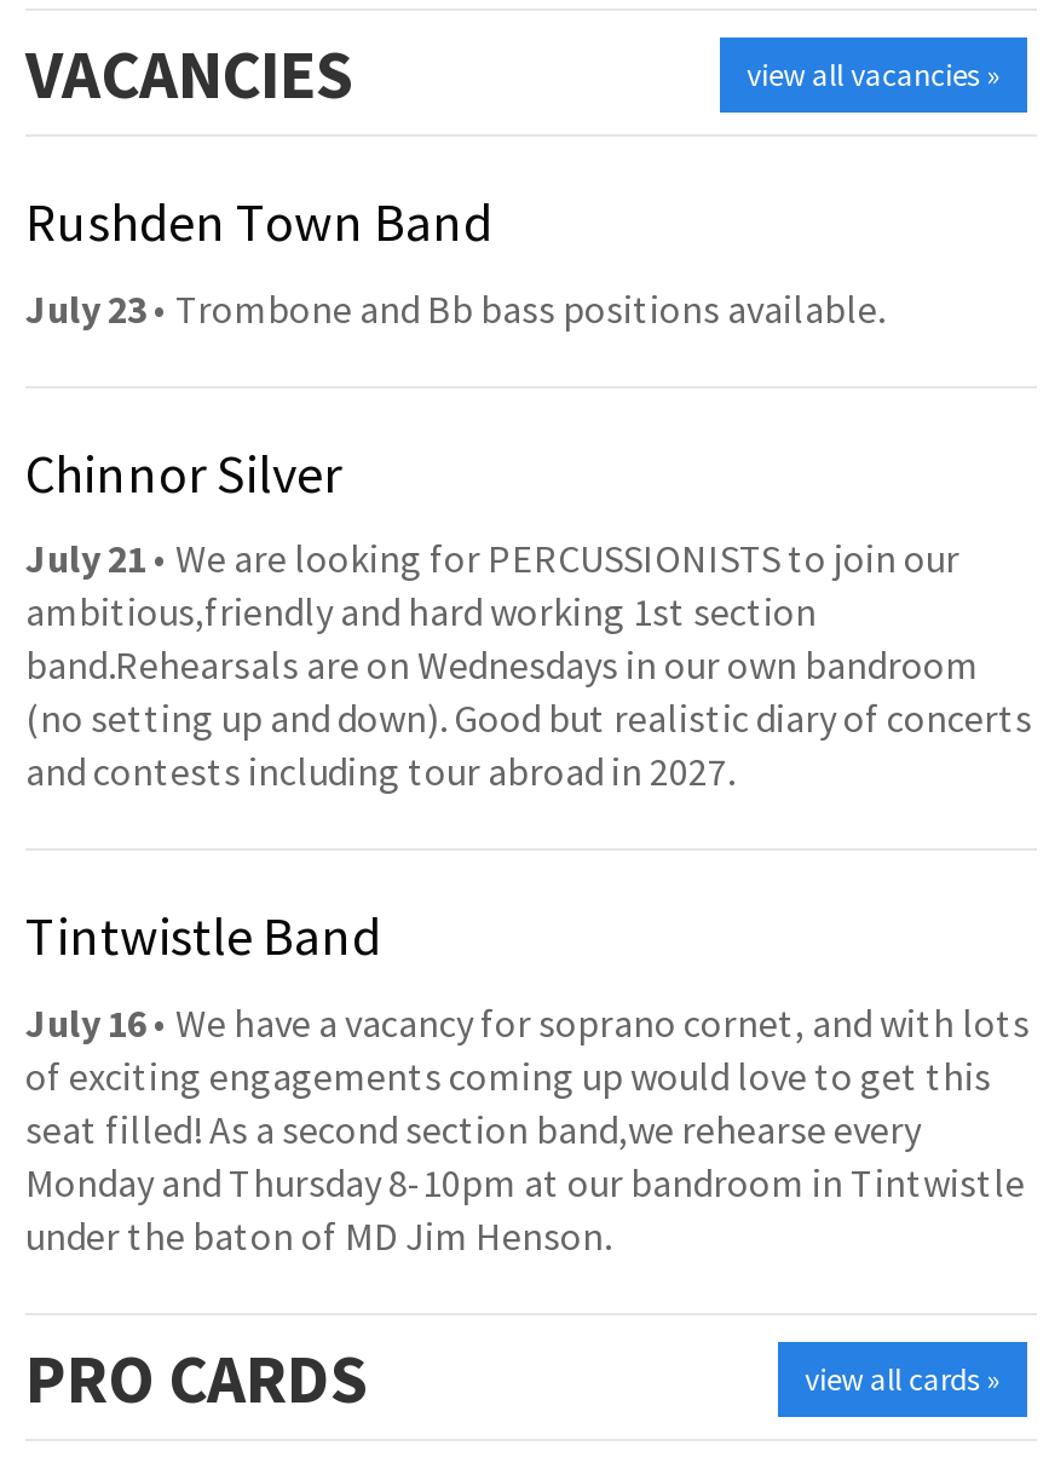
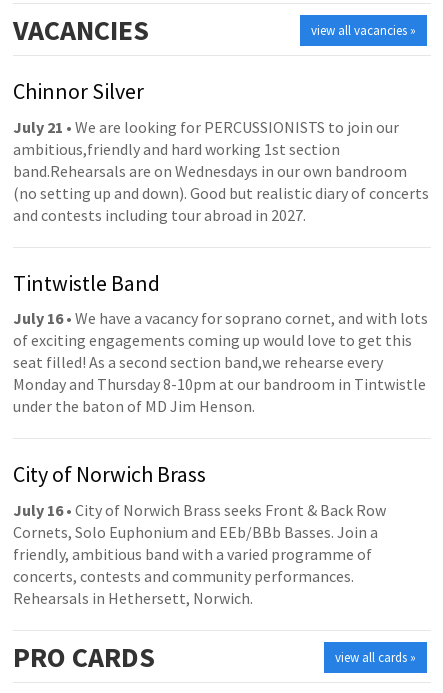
[25,188,884,332] Rushden Town Band | July 23 • Trombone and Bb bass positions available. -> none
moved [25,438,1032,1259] -> [13,77,429,416]: Chinnor Silver | July 21 • We are looking for PERCUSSIONISTS to join our | ambitious,friendly and hard working 1st section | ... | Monday and Thursday 8-10pm at our bandroom in Tintwistle | under the baton of MD Jim Henson.
none -> [13,460,386,608] City of Norwich Brass | July 16• City of Norwich Brass seeks Front & Back Row | Cornets, Solo Euphonium and EEb/BBb Basses. Join a | friendly, ambitious band with a varied programme of | concerts, contests and community performances. | Rehearsals in Hethersett, Norwich.

